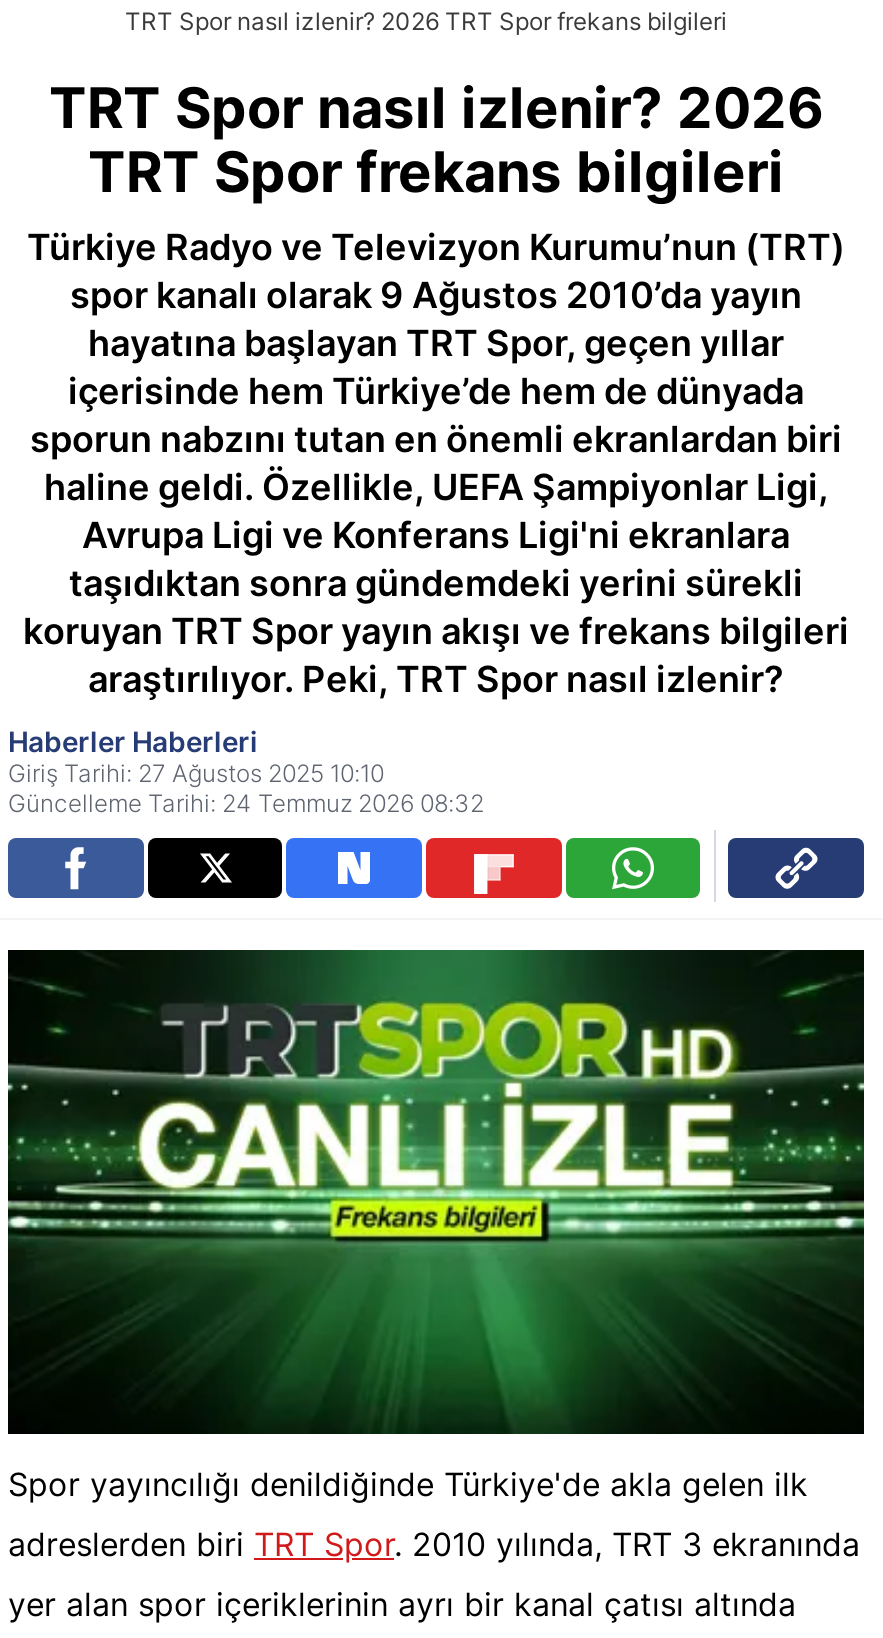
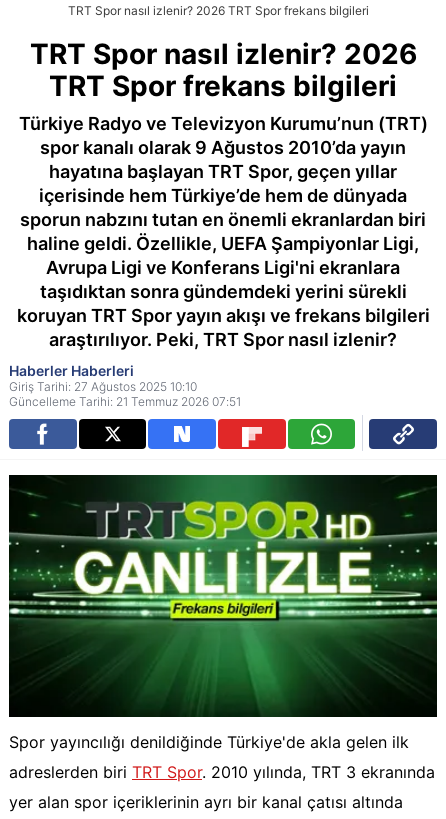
[8,788,484,818] Güncelleme Tarihi: 24 Temmuz 2026 08:32 -> [9,394,241,409] Güncelleme Tarihi: 21 Temmuz 2026 07:51

